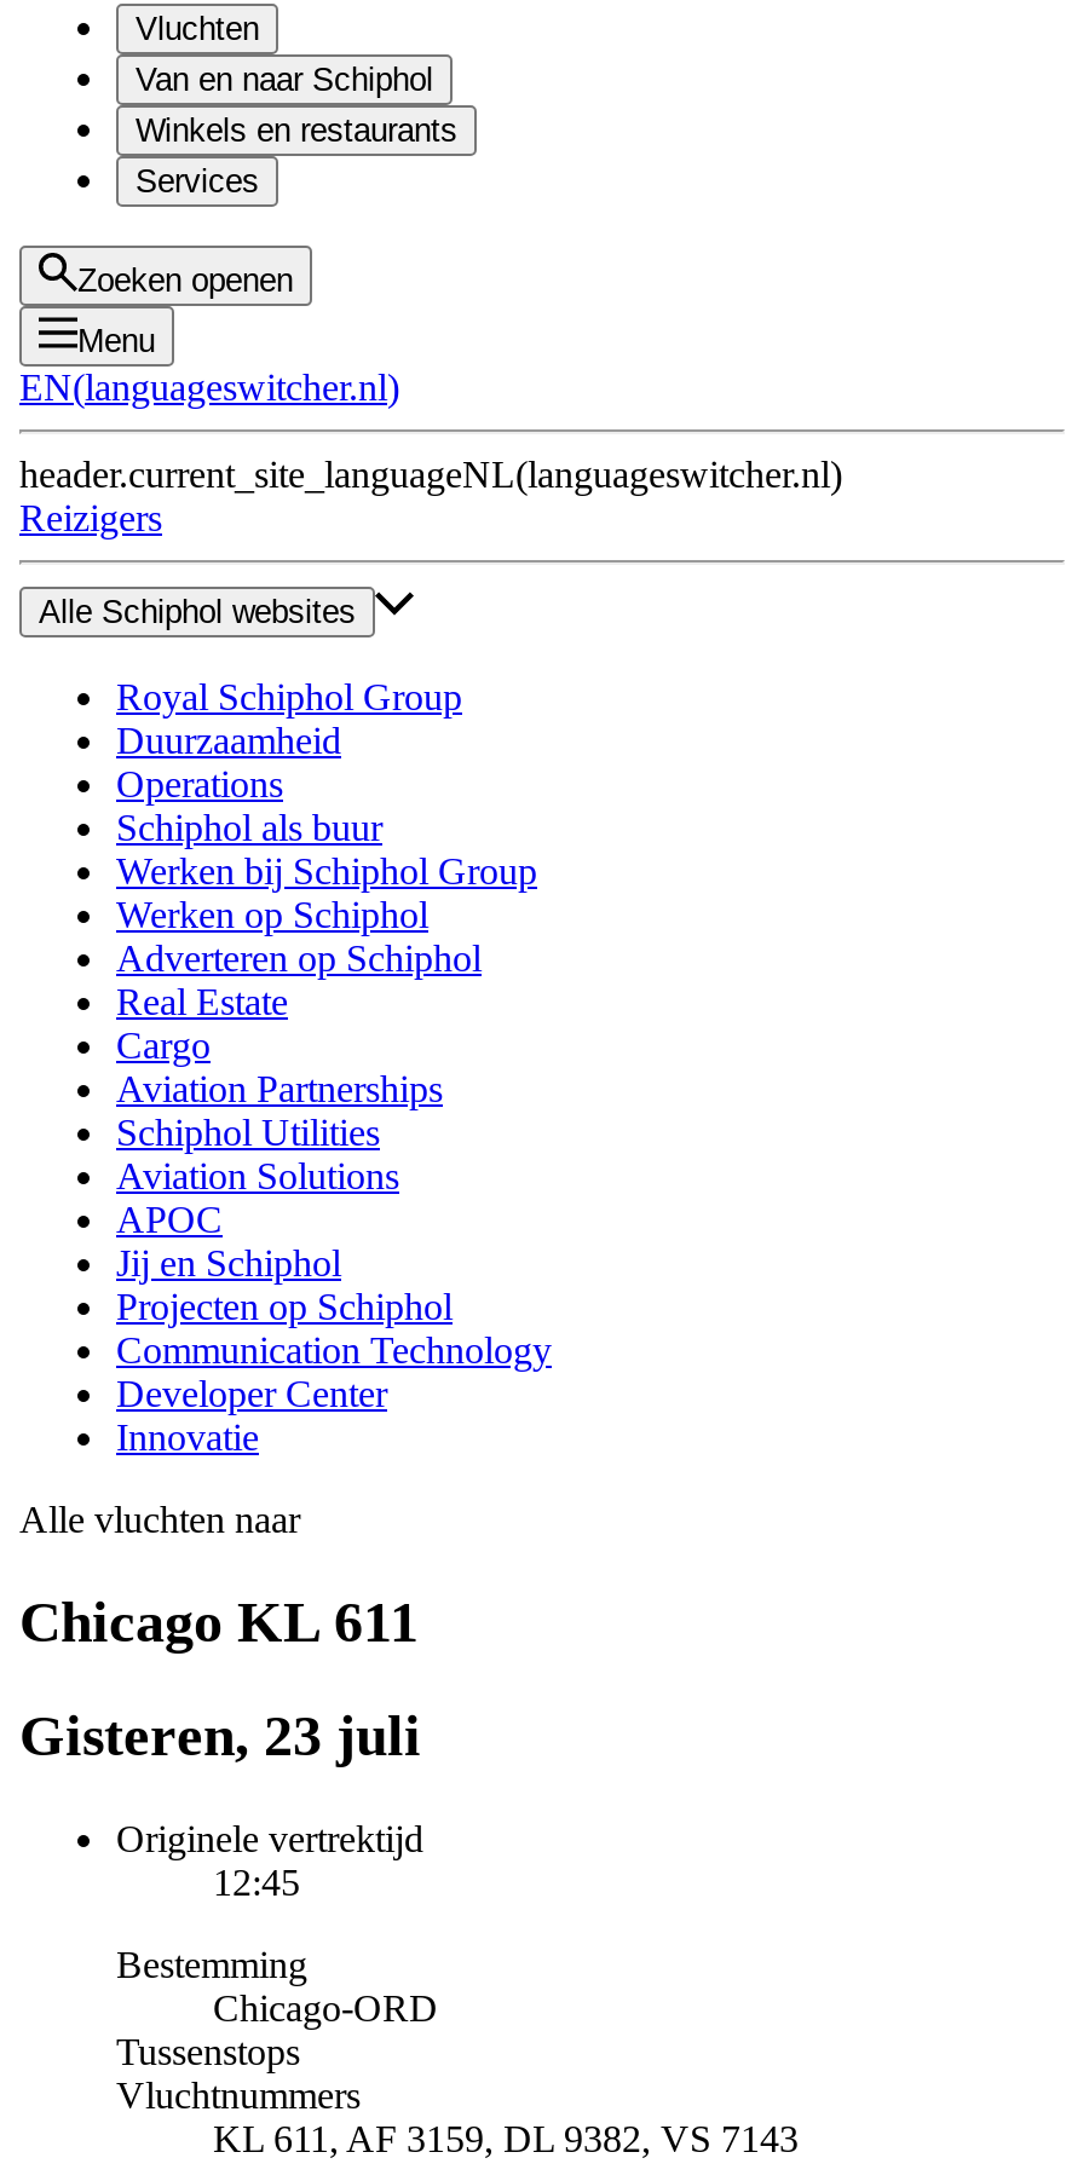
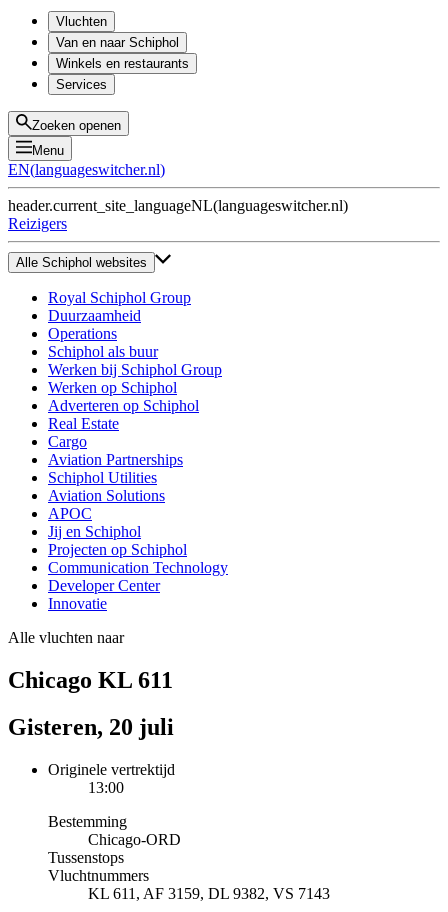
[19,1704,421,1767] Gisteren, 23 juli -> [8,714,174,740] Gisteren, 20 juli
[213,1861,300,1902] 12:45 -> [88,779,124,796] 13:00

